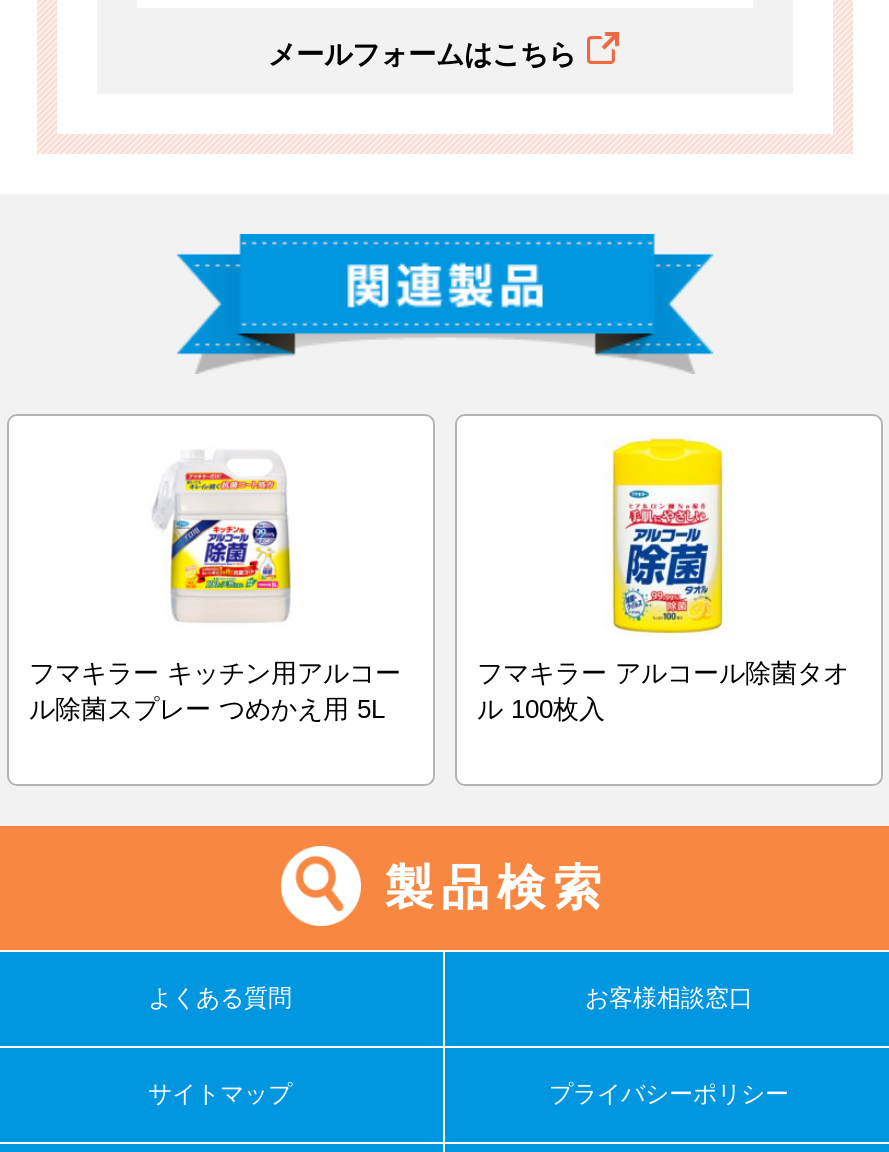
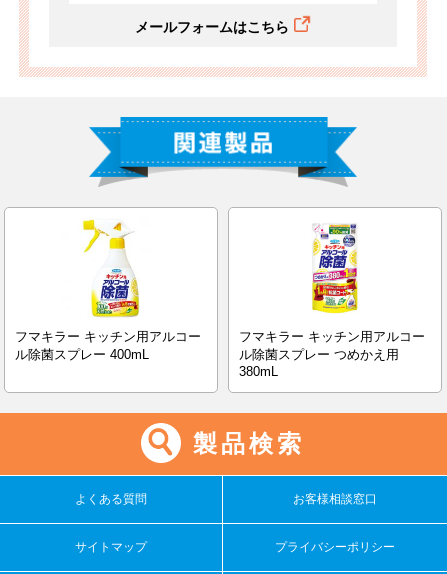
[29,440,385,724] [image] | ル除菌スプレー つめかえ用 5L -> [15,219,149,362] [image] | ル除菌スプレー 400mL
[477,436,849,724] [image] | フマキラー アルコール除菌タオ | ル 100枚入 -> [239,219,425,379] [image] | フマキラー キッチン用アルコー | ル除菌スプレー つめかえ用 | 380mL

